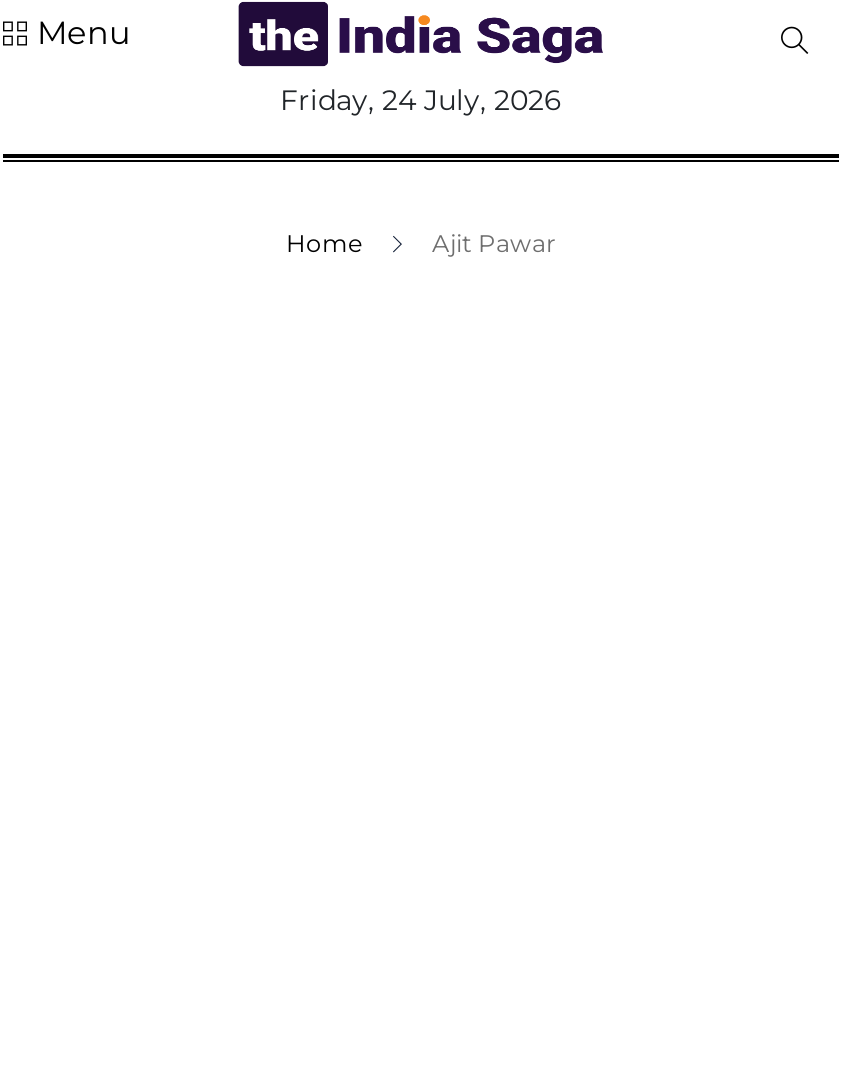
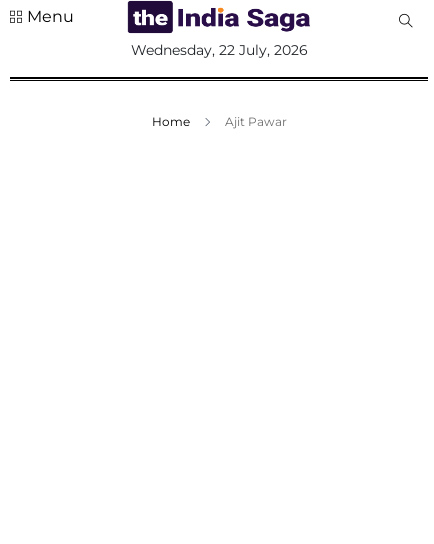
[280,81,562,117] Friday, 24 July, 2026 -> [130,41,307,59] Wednesday, 22 July, 2026

